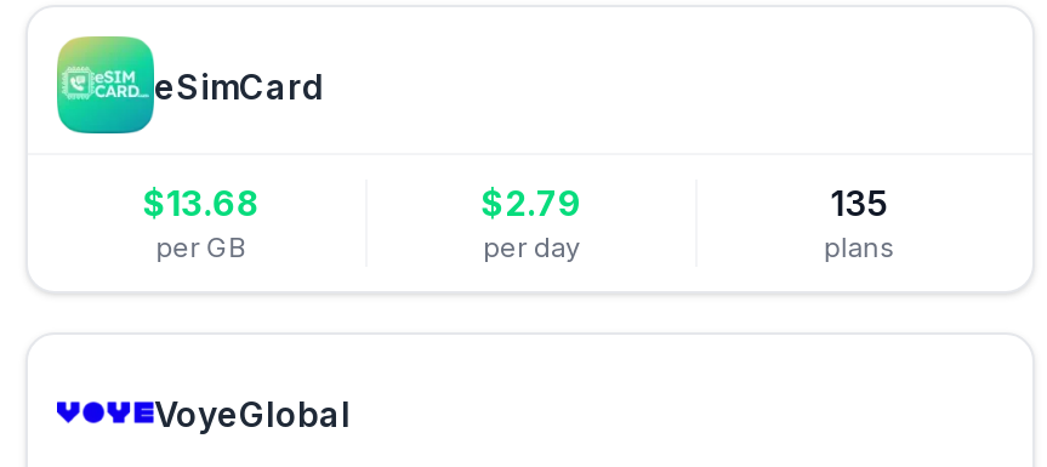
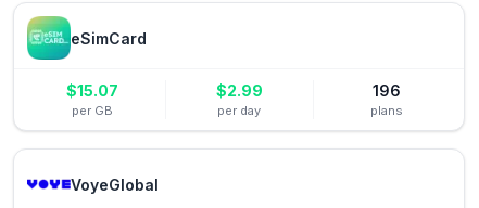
[142,182,261,223] $13.68 -> [66,81,118,100] $15.07
[480,182,582,223] $2.79 -> [216,81,263,100] $2.99
[831,182,889,223] 135 -> [372,81,401,100] 196

